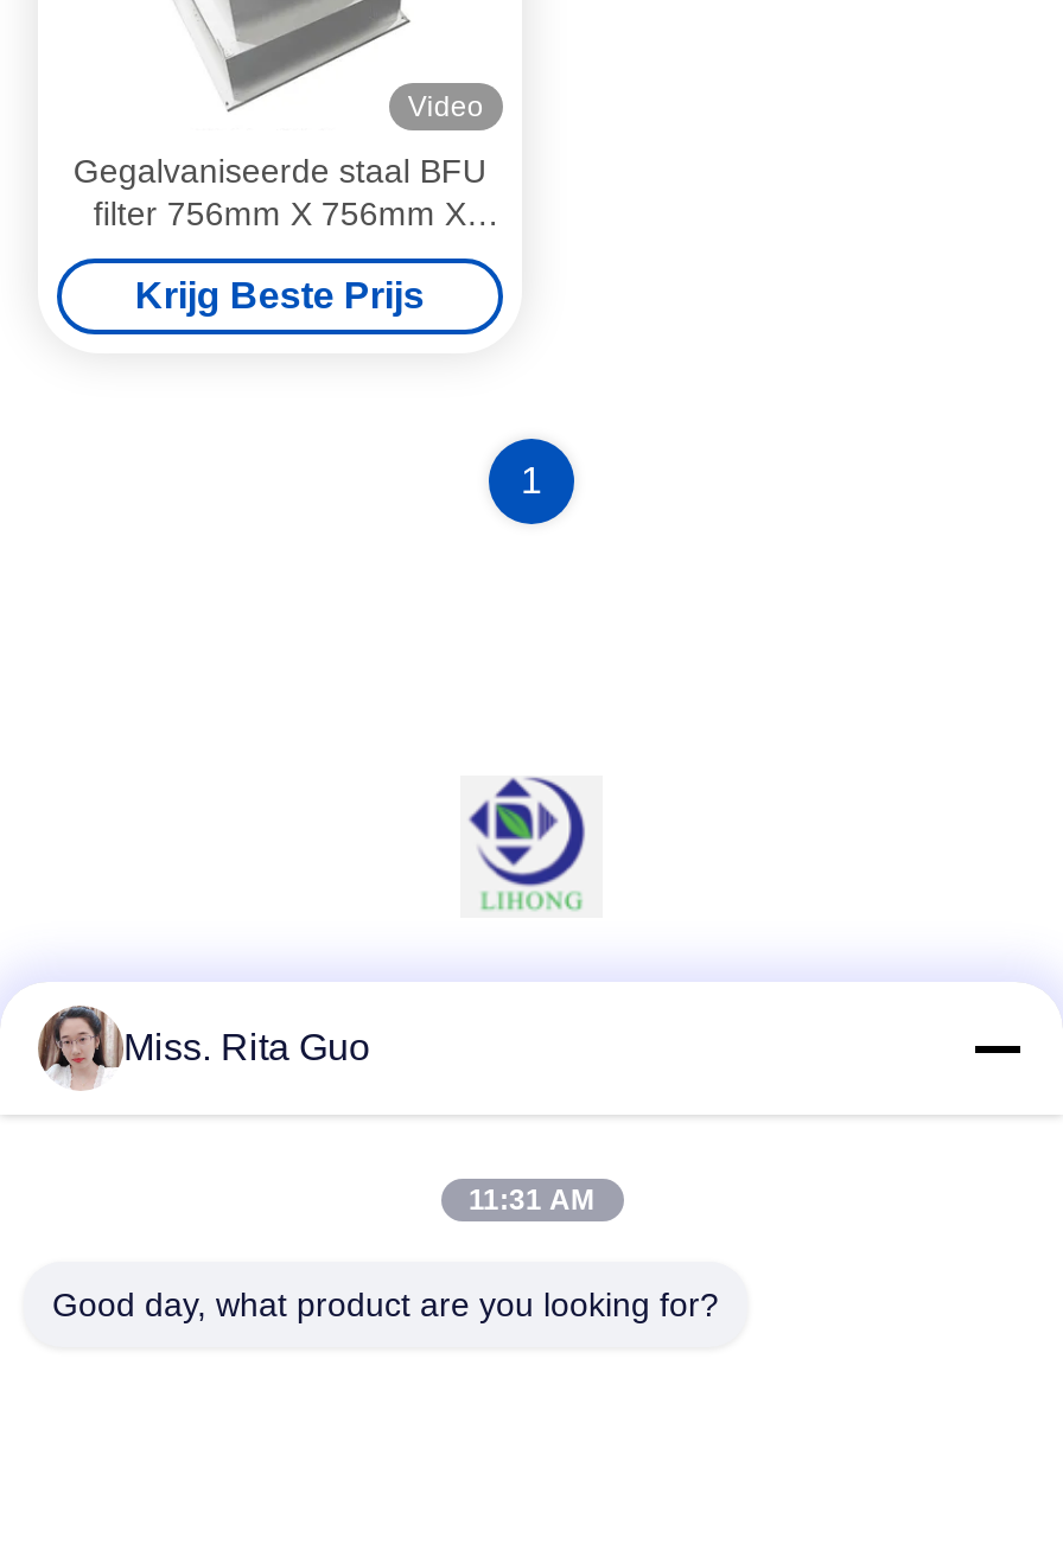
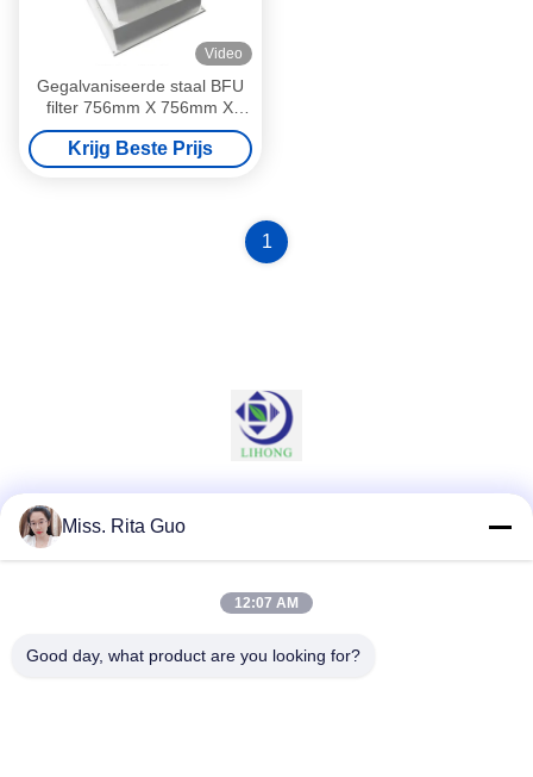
[469,1183,594,1217] 11:31 AM -> [234,595,299,611] 12:07 AM

